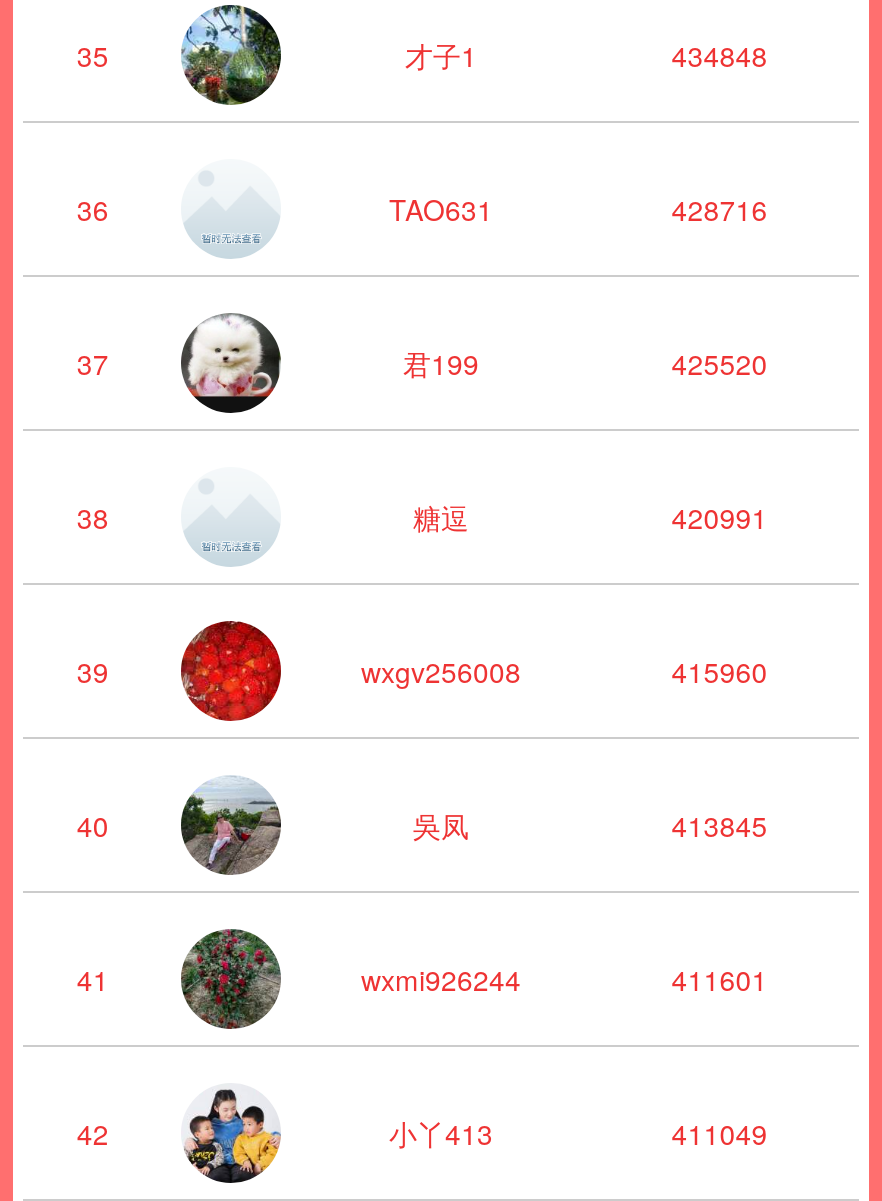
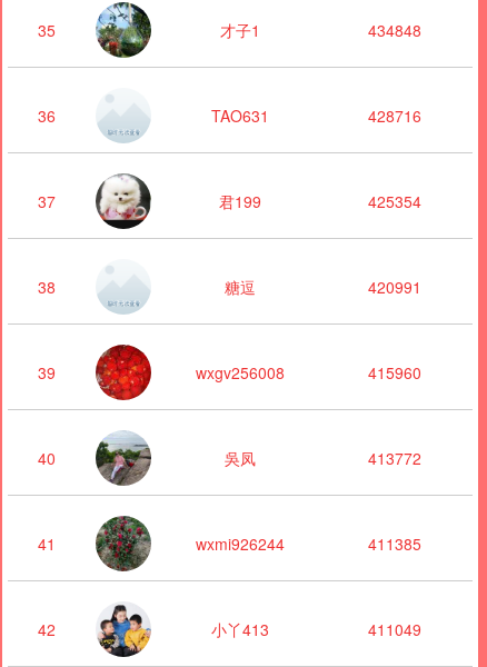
[672,342,768,382] 425520 -> [368,190,422,212] 425354
[672,804,768,844] 413845 -> [368,446,422,469] 413772
[672,958,768,998] 411601 -> [368,532,422,554] 411385

